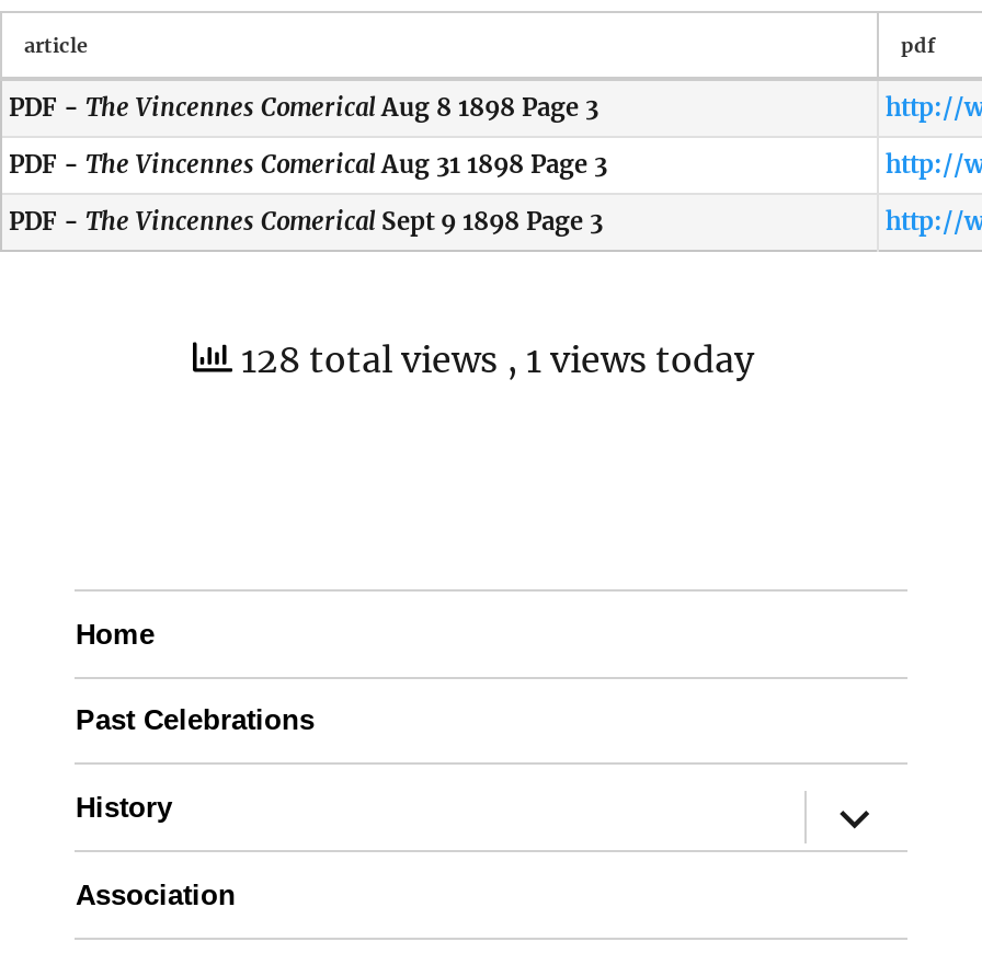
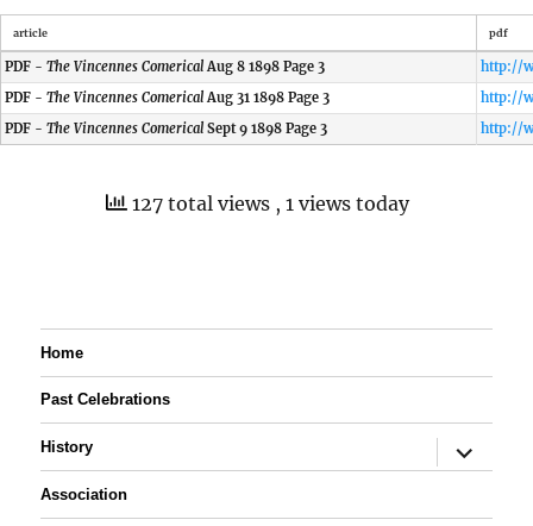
[232,337,754,381] 128 total views, 1 views today -> [127,192,409,215] 127 total views, 1 views today

